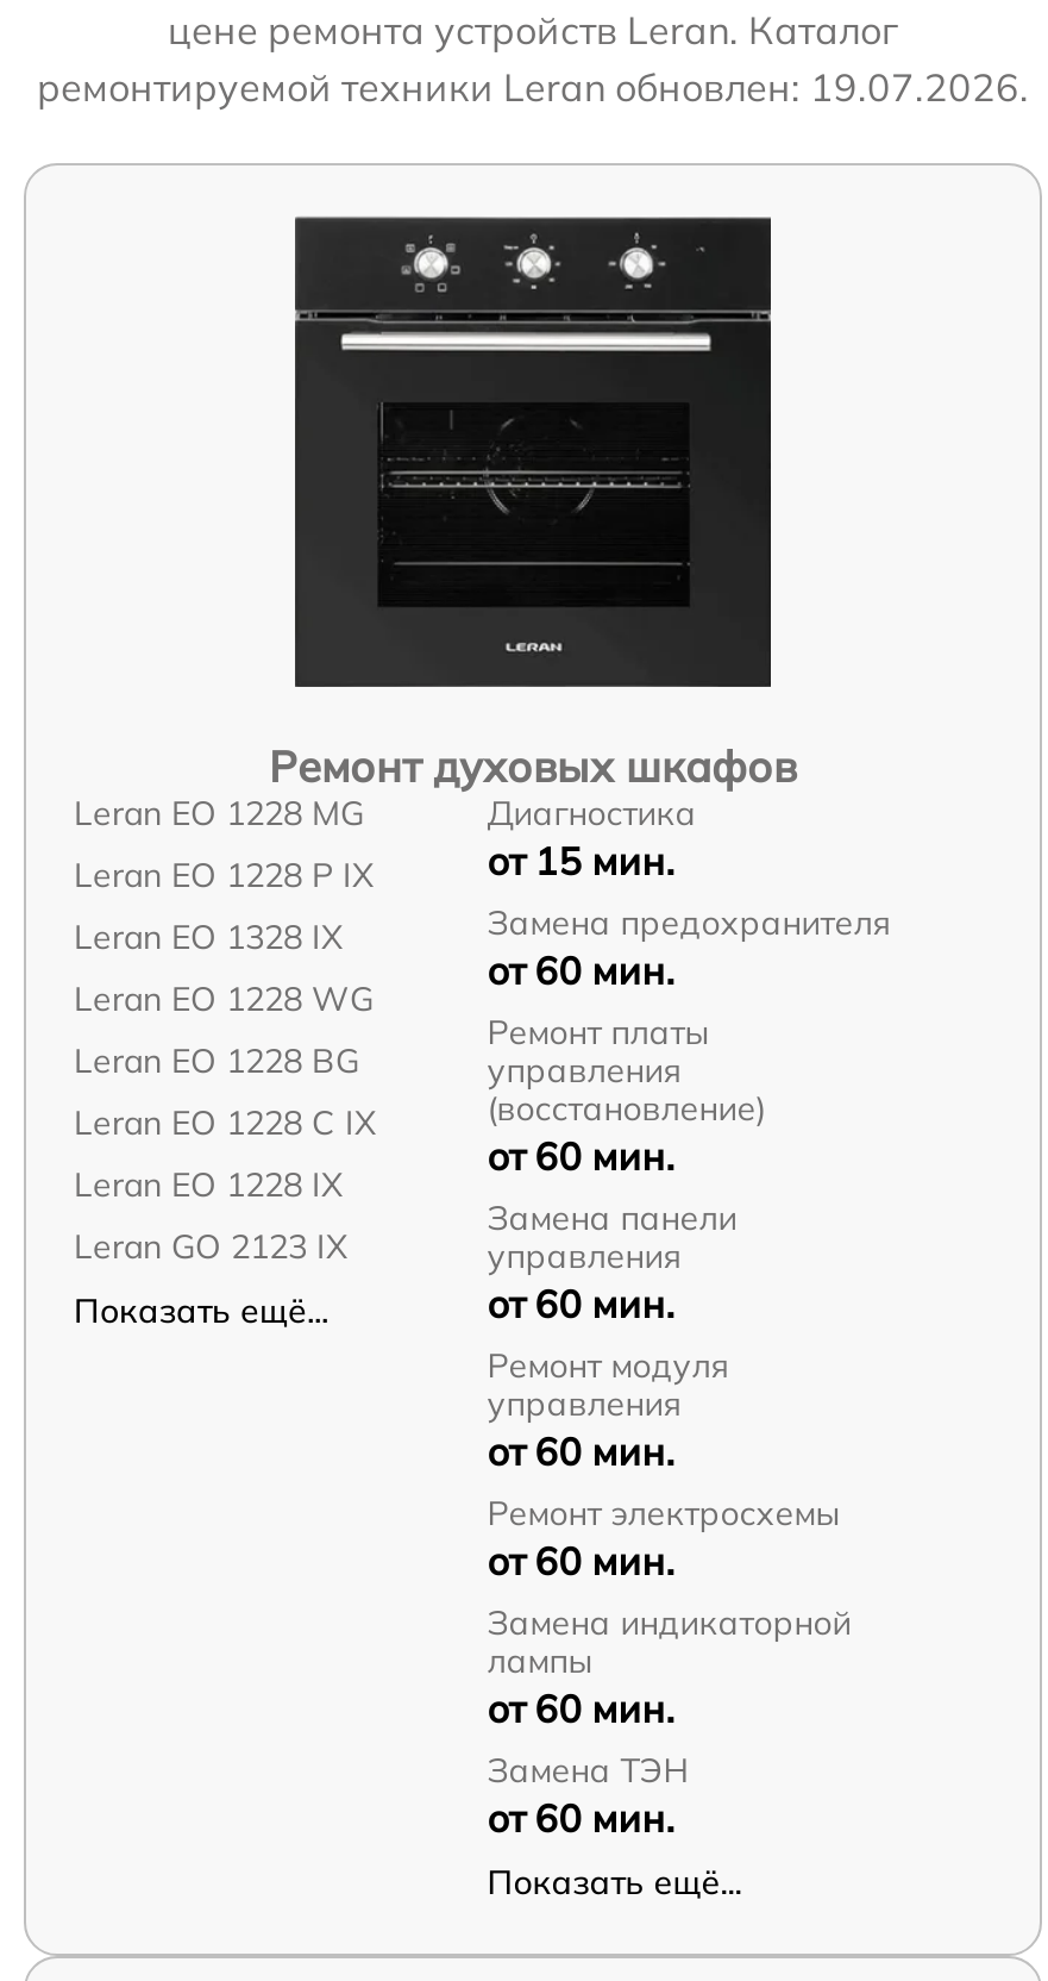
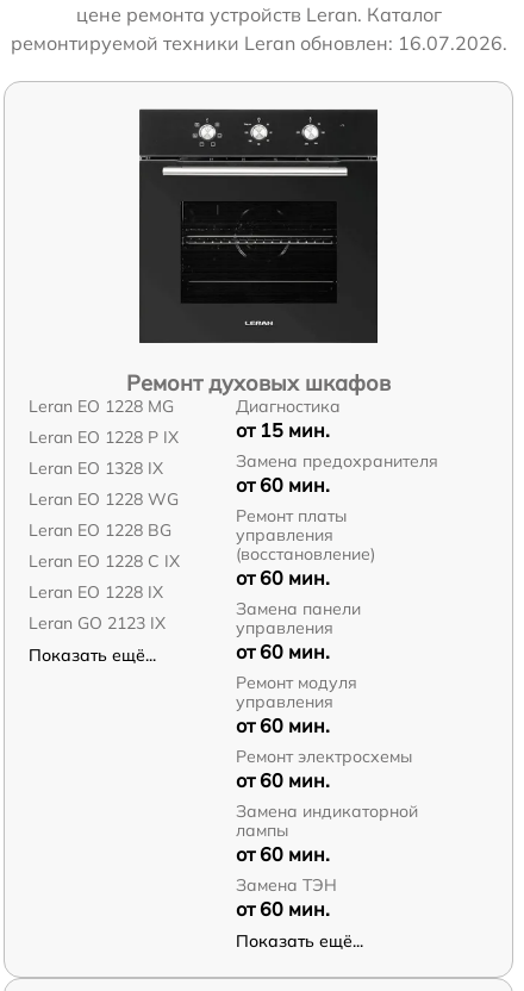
[37,63,1029,110] ремонтируемой техники Leran обновлен: 19.07.2026. -> [10,31,507,55] ремонтируемой техники Leran обновлен: 16.07.2026.

